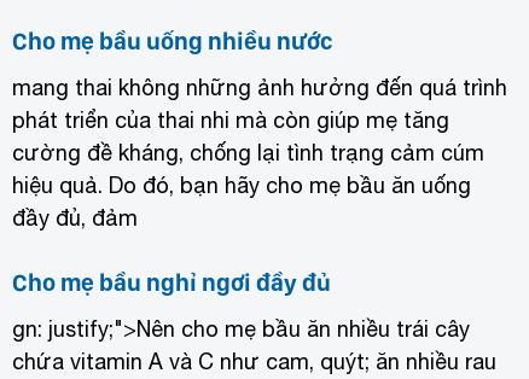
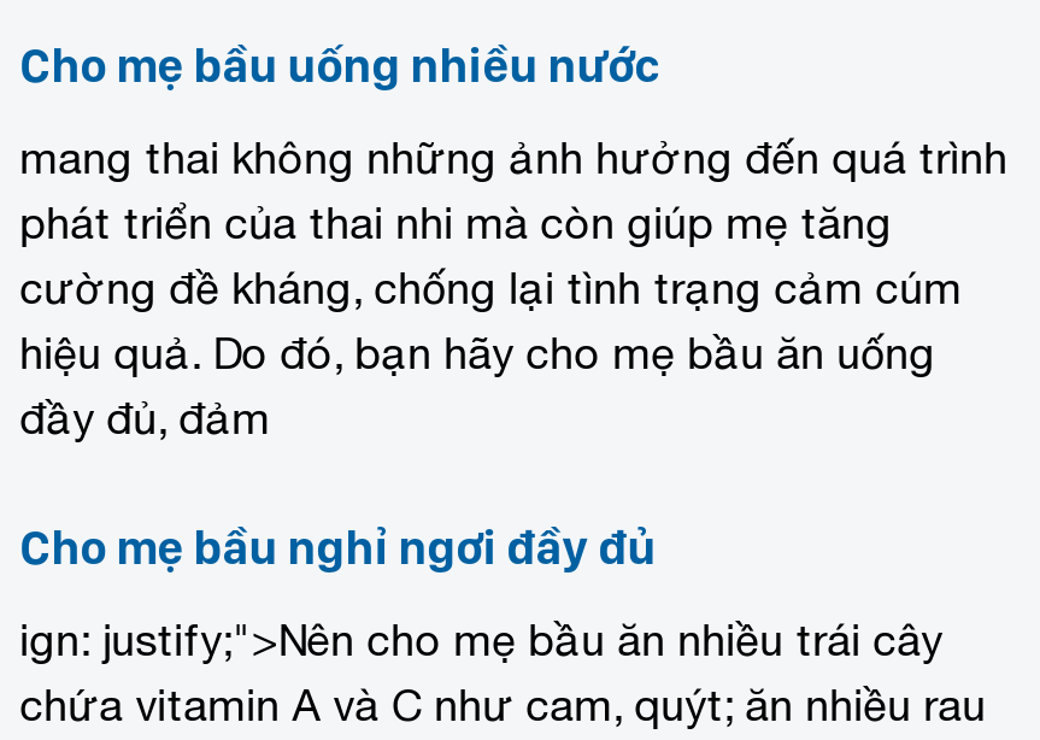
[12,316,470,342] gn: justify;">Nên cho mẹ bầu ăn nhiều trái cây -> [20,615,943,665] ign: justify;">Nên cho mẹ bầu ăn nhiều trái cây

